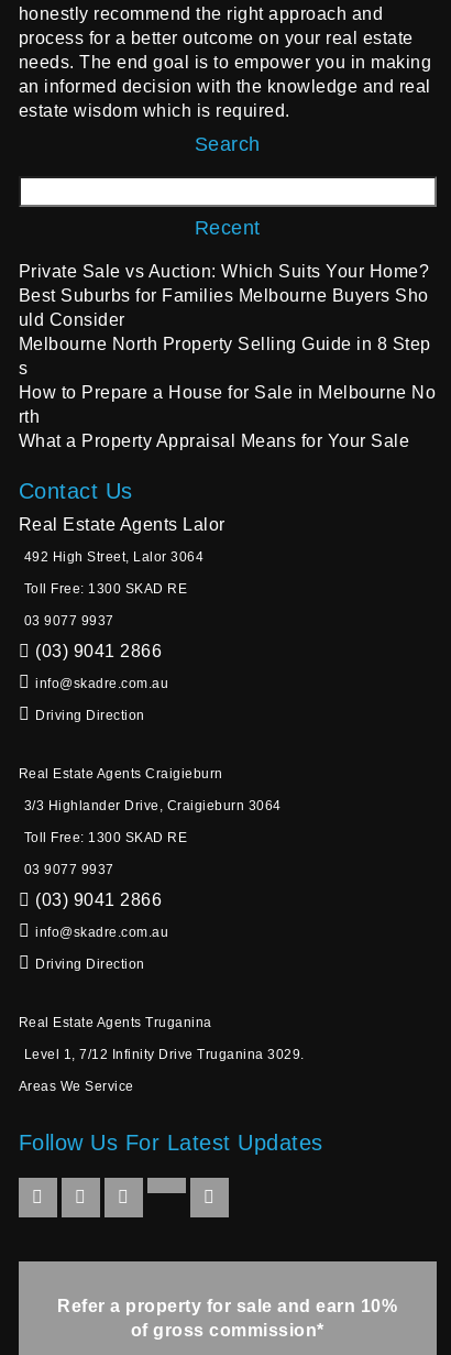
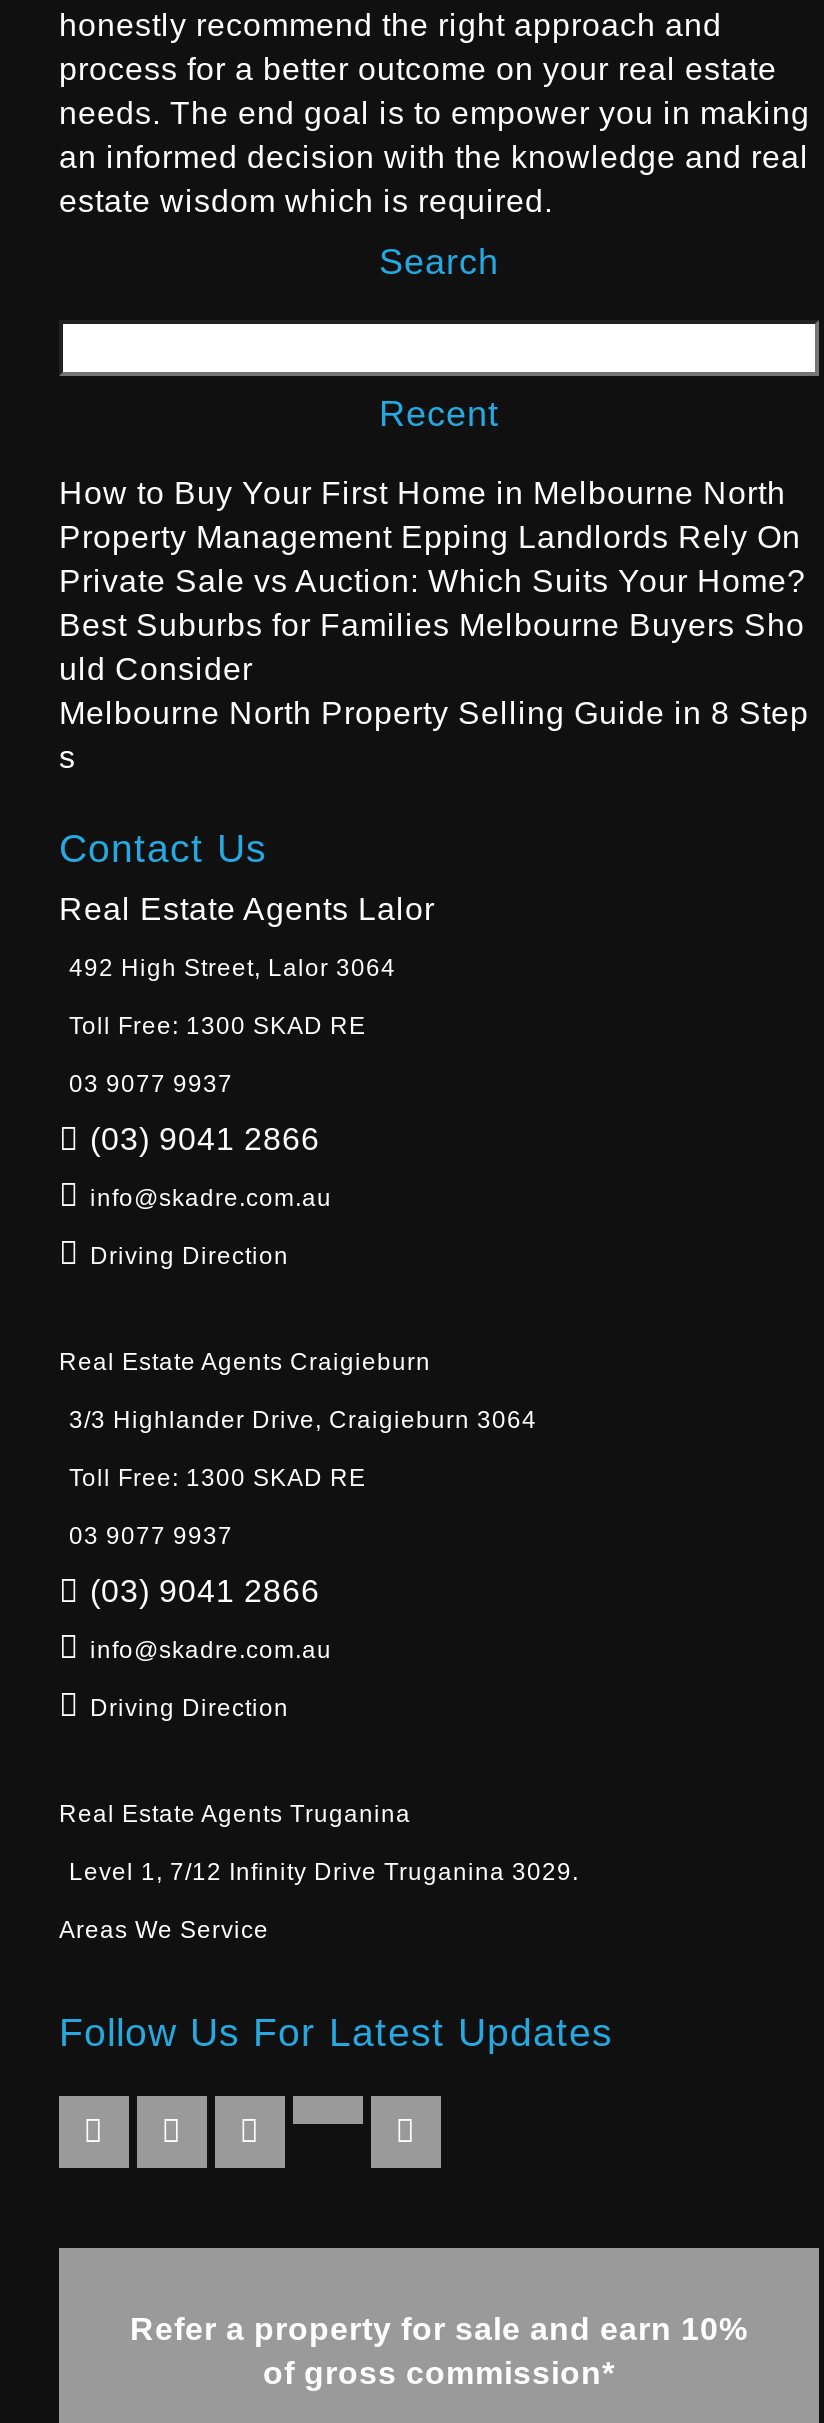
none -> [59,476,801,554] How to Buy Your First Home in Melbourne North | Property Management Epping Landlords Rely On
moved [19,262,431,378] -> [59,564,809,774]: Private Sale vs Auction: Which Suits Your Home? | Best Suburbs for Families Melbourne Buyers Sho | uld Consider | Melbourne North Property Selling Guide in 8 Step | s
[19,383,436,450] How to Prepare a House for Sale in Melbourne No | rth | What a Property Appraisal Means for Your Sale -> none

